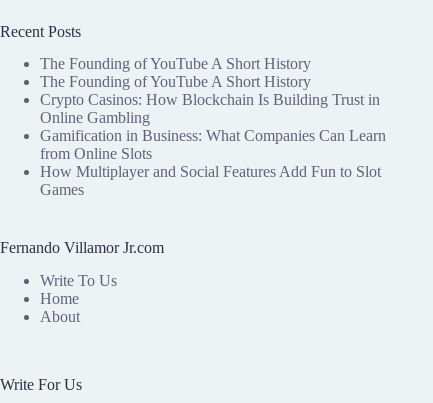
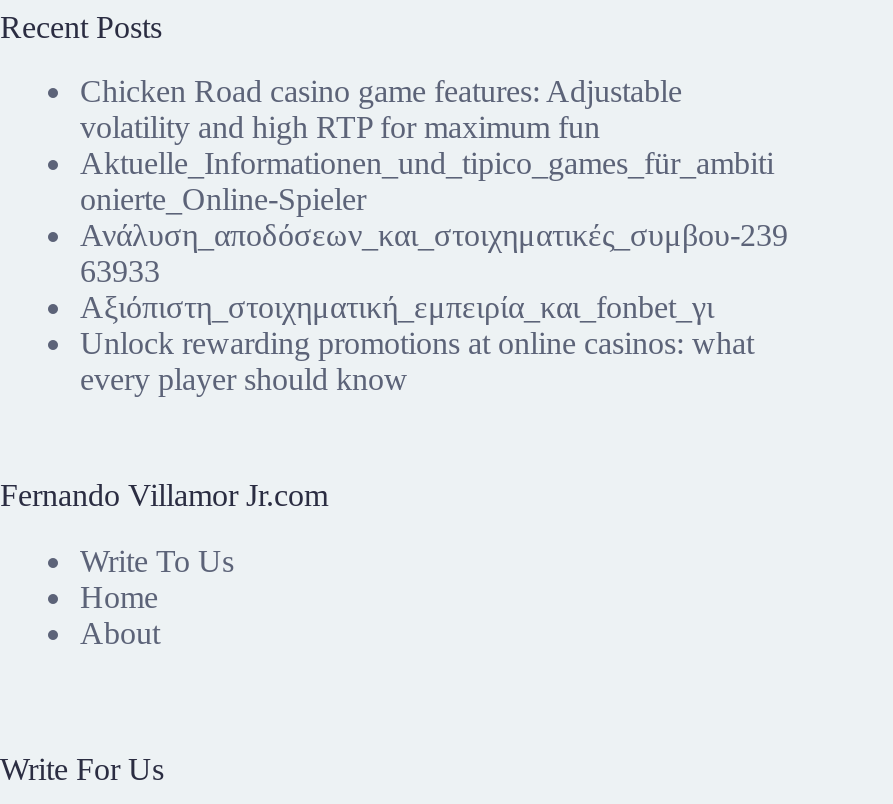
[40,55,386,198] The Founding of YouTube A Short History | The Founding of YouTube A Short History | Crypto Casinos: How Blockchain Is Building Trust in | Online Gambling | Gamification in Business: What Companies Can Learn | from Online Slots | How Multiplayer and Social Features Add Fun to Slot | Games -> [80,75,788,397] Chicken Road casino game features: Adjustable | volatility and high RTP for maximum fun | Aktuelle_Informationen_und_tipico_games_für_ambiti | onierte_Online-Spieler | Ανάλυση_αποδόσεων_και_στοιχηματικές_συμβου-239 | 63933 | Αξιόπιστη_στοιχηματική_εμπειρία_και_fonbet_γι | Unlock rewarding promotions at online casinos: what | every player should know

